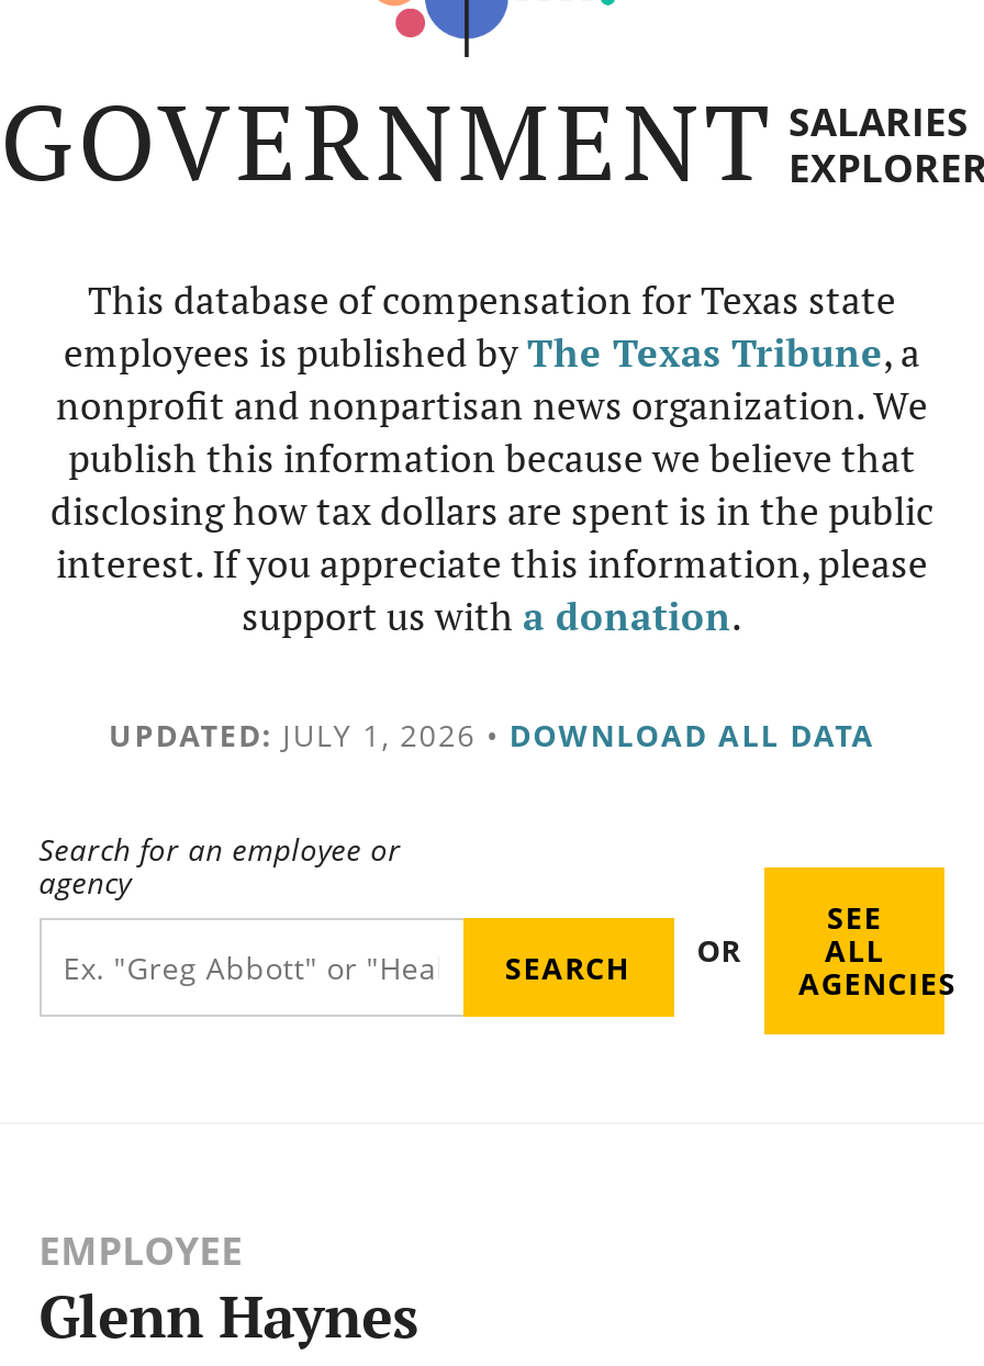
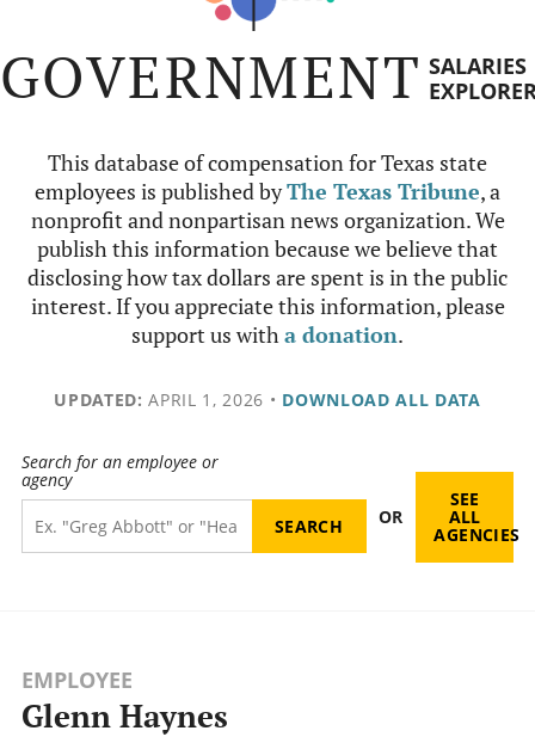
[109,714,875,755] UPDATED: JULY 1, 2026 • DOWNLOAD ALL DATA -> [54,388,481,411] UPDATED: APRIL 1, 2026 • DOWNLOAD ALL DATA

